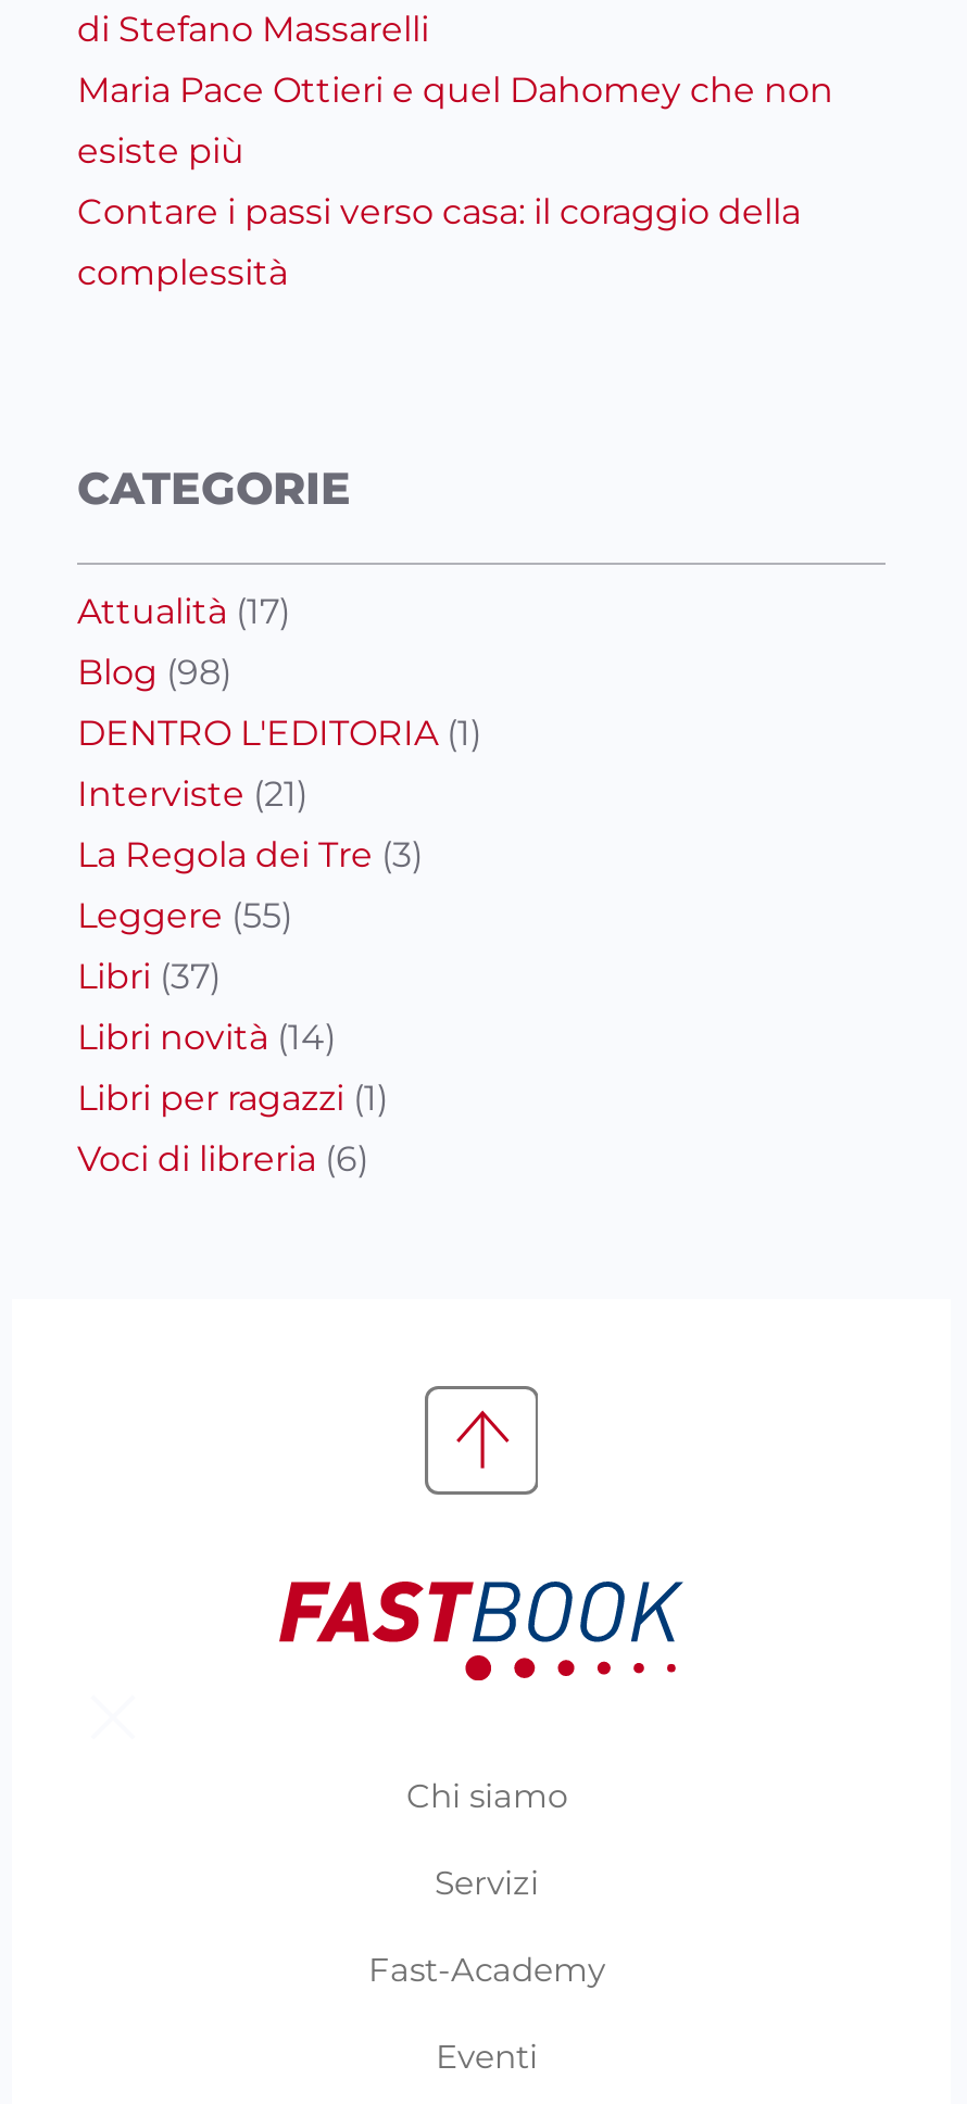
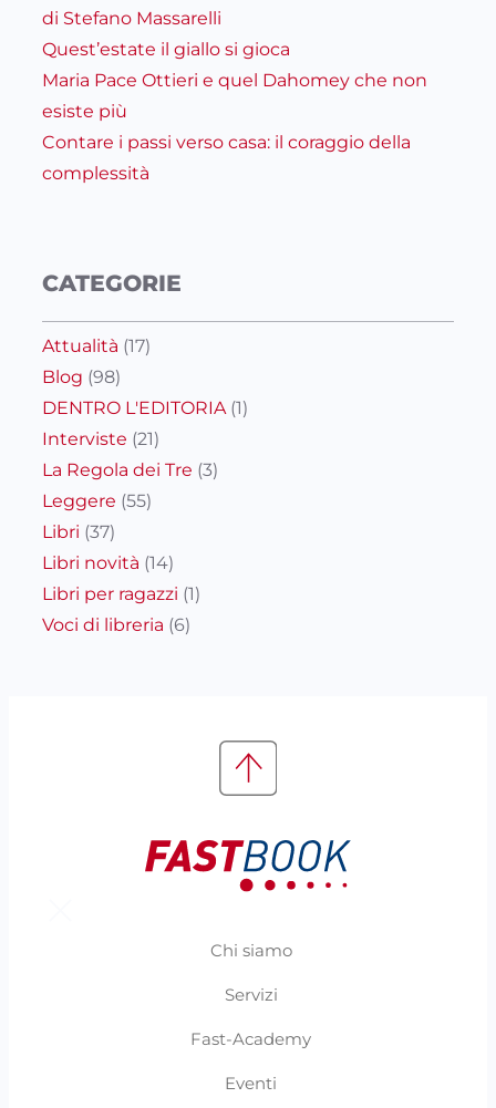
none -> [42,39,290,60] Quest’estate il giallo si gioca

